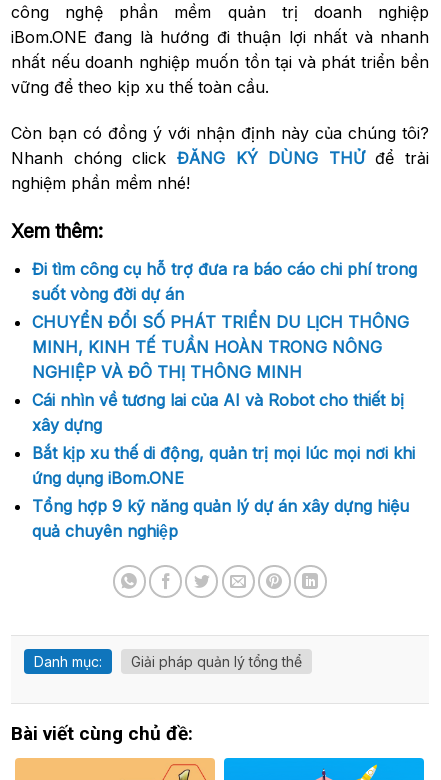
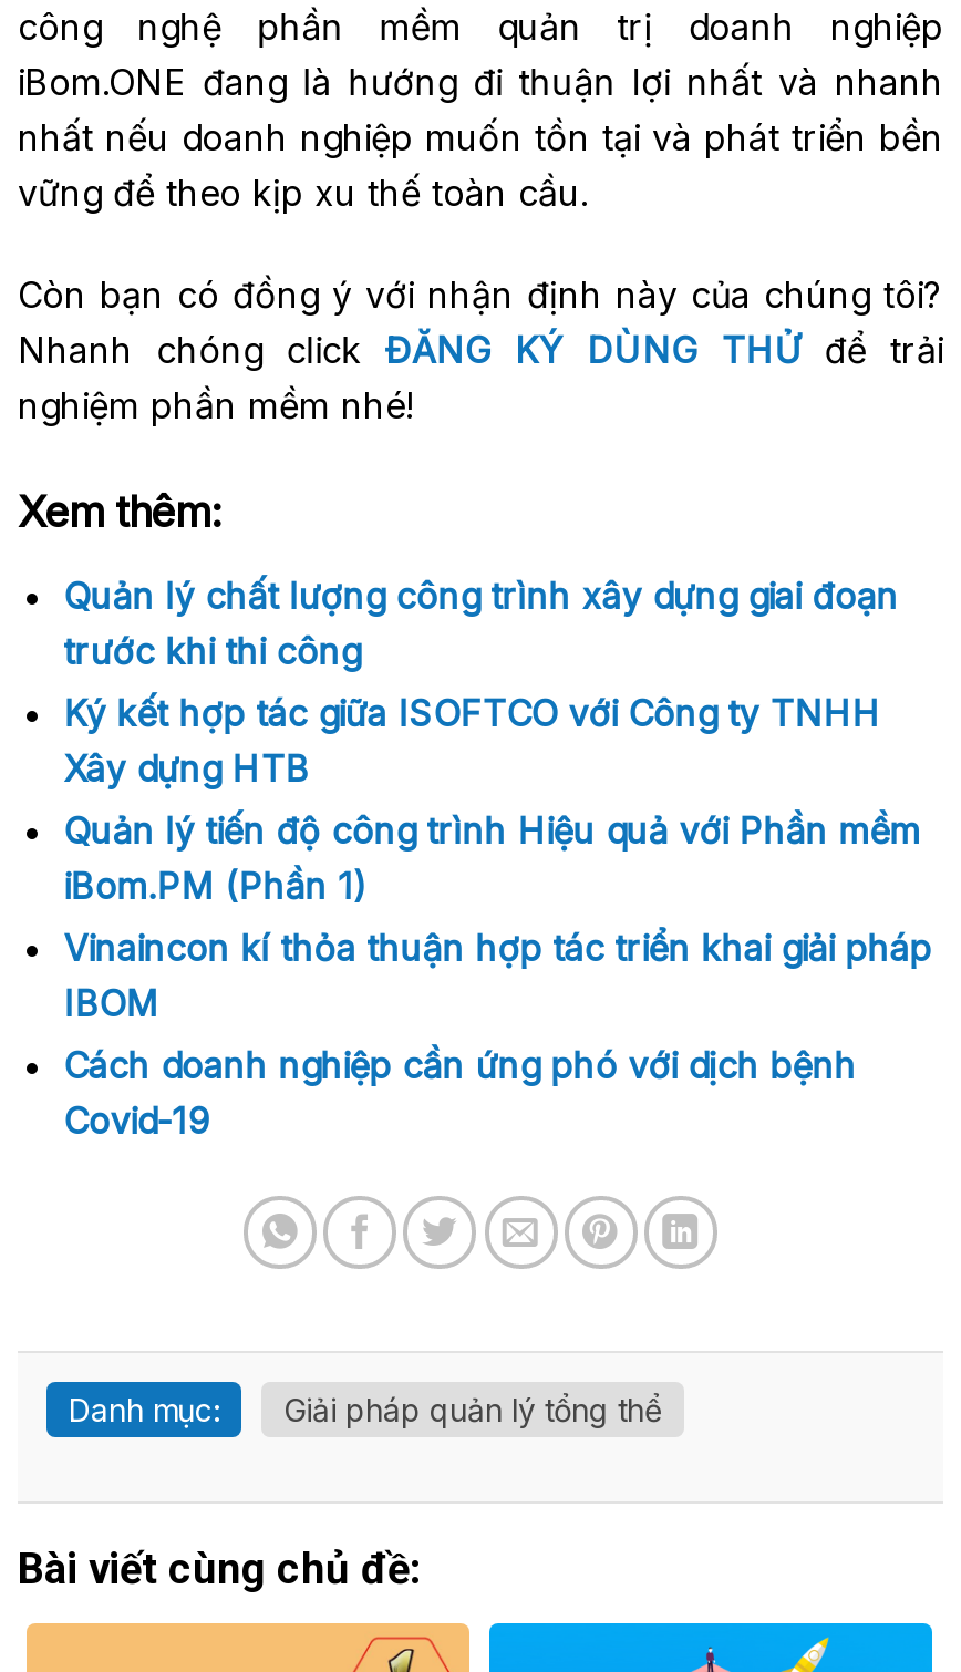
[32,259,417,541] Đi tìm công cụ hỗ trợ đưa ra báo cáo chi phí trong | suốt vòng đời dự án | CHUYỂN ĐỔI SỐ PHÁT TRIỂN DU LỊCH THÔNG | MINH, KINH TẾ TUẦN HOÀN TRONG NÔNG | NGHIỆP VÀ ĐÔ THỊ THÔNG MINH | Cái nhìn về tương lai của AI và Robot cho thiết bị | xây dựng | Bắt kịp xu thế di động, quản trị mọi lúc mọi nơi khi | ứng dụng iBom.ONE | Tổng hợp 9 kỹ năng quản lý dự án xây dựng hiệu | quả chuyên nghiệp -> [64,573,932,1142] Quản lý chất lượng công trình xây dựng giai đoạn | trước khi thi công | Ký kết hợp tác giữa ISOFTCO với Công ty TNHH | Xây dựng HTB | Quản lý tiến độ công trình Hiệu quả với Phần mềm | iBom.PM (Phần 1) | Vinaincon kí thỏa thuận hợp tác triển khai giải pháp | IBOM | Cách doanh nghiệp cần ứng phó với dịch bệnh | Covid-19

